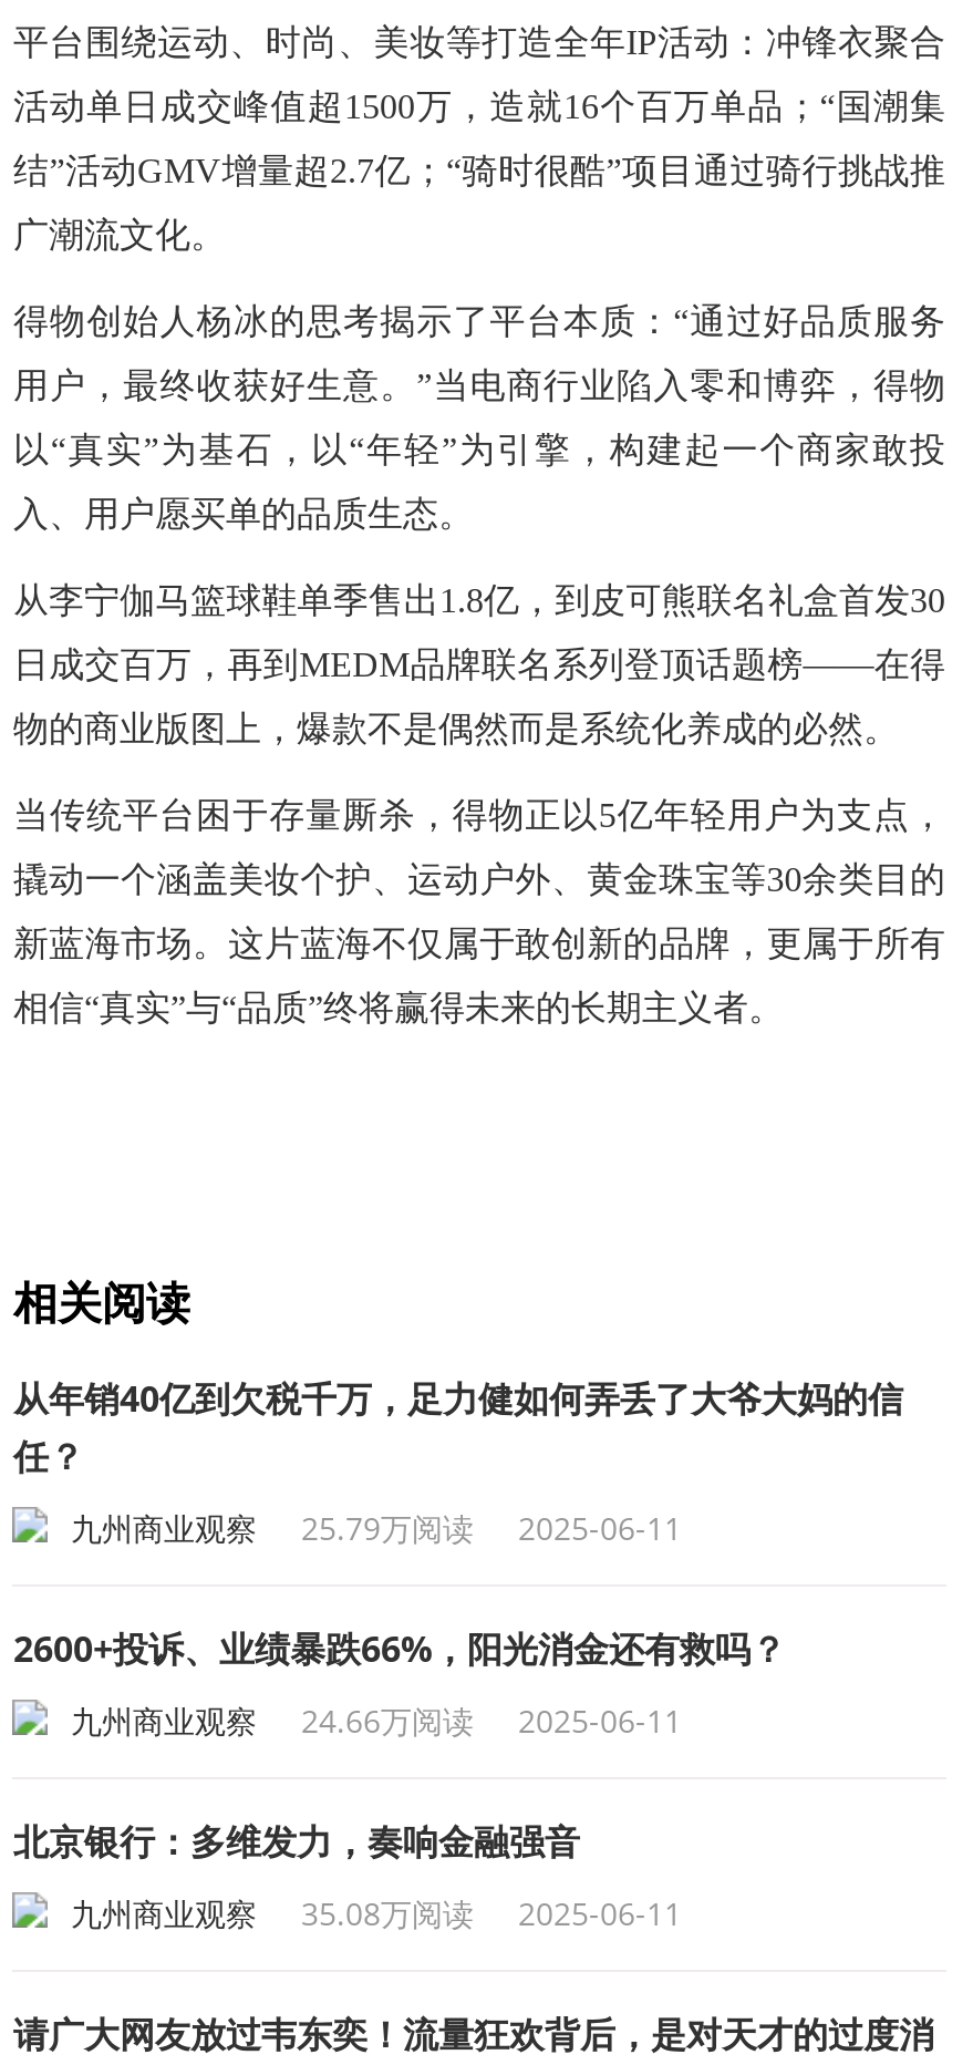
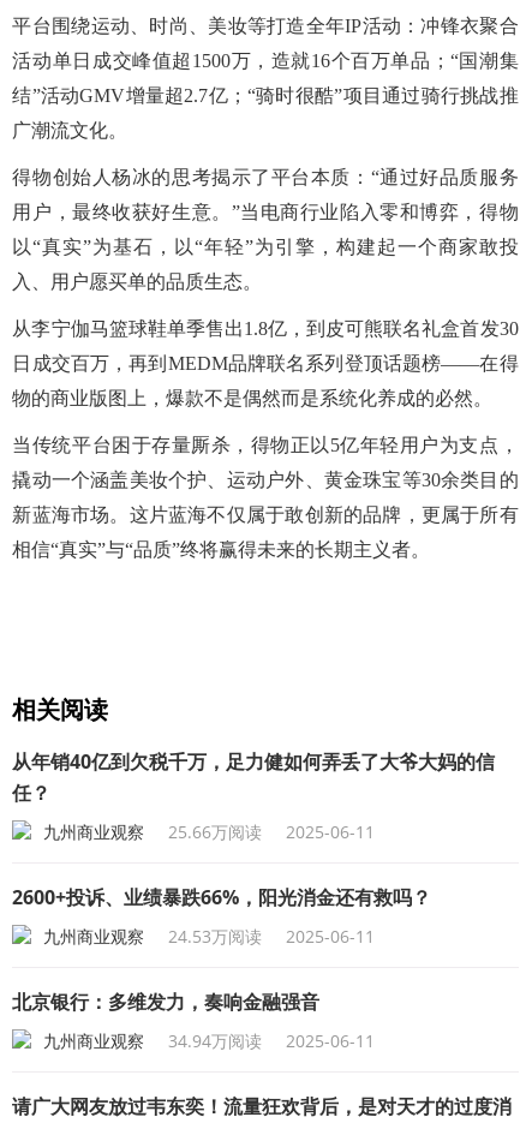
[71,1507,682,1549] 九州商业观察 25.79万阅读 2025-06-11 -> [44,820,375,843] 九州商业观察 25.66万阅读 2025-06-11
[71,1700,682,1742] 九州商业观察 24.66万阅读 2025-06-11 -> [44,925,375,948] 九州商业观察 24.53万阅读 2025-06-11
[71,1892,682,1934] 九州商业观察 35.08万阅读 2025-06-11 -> [44,1029,375,1052] 九州商业观察 34.94万阅读 2025-06-11

